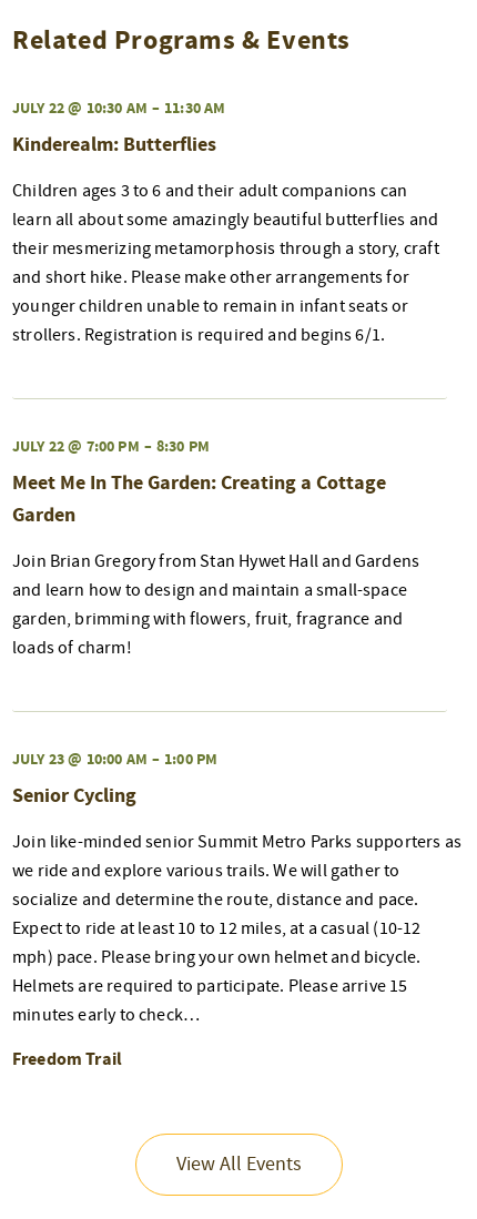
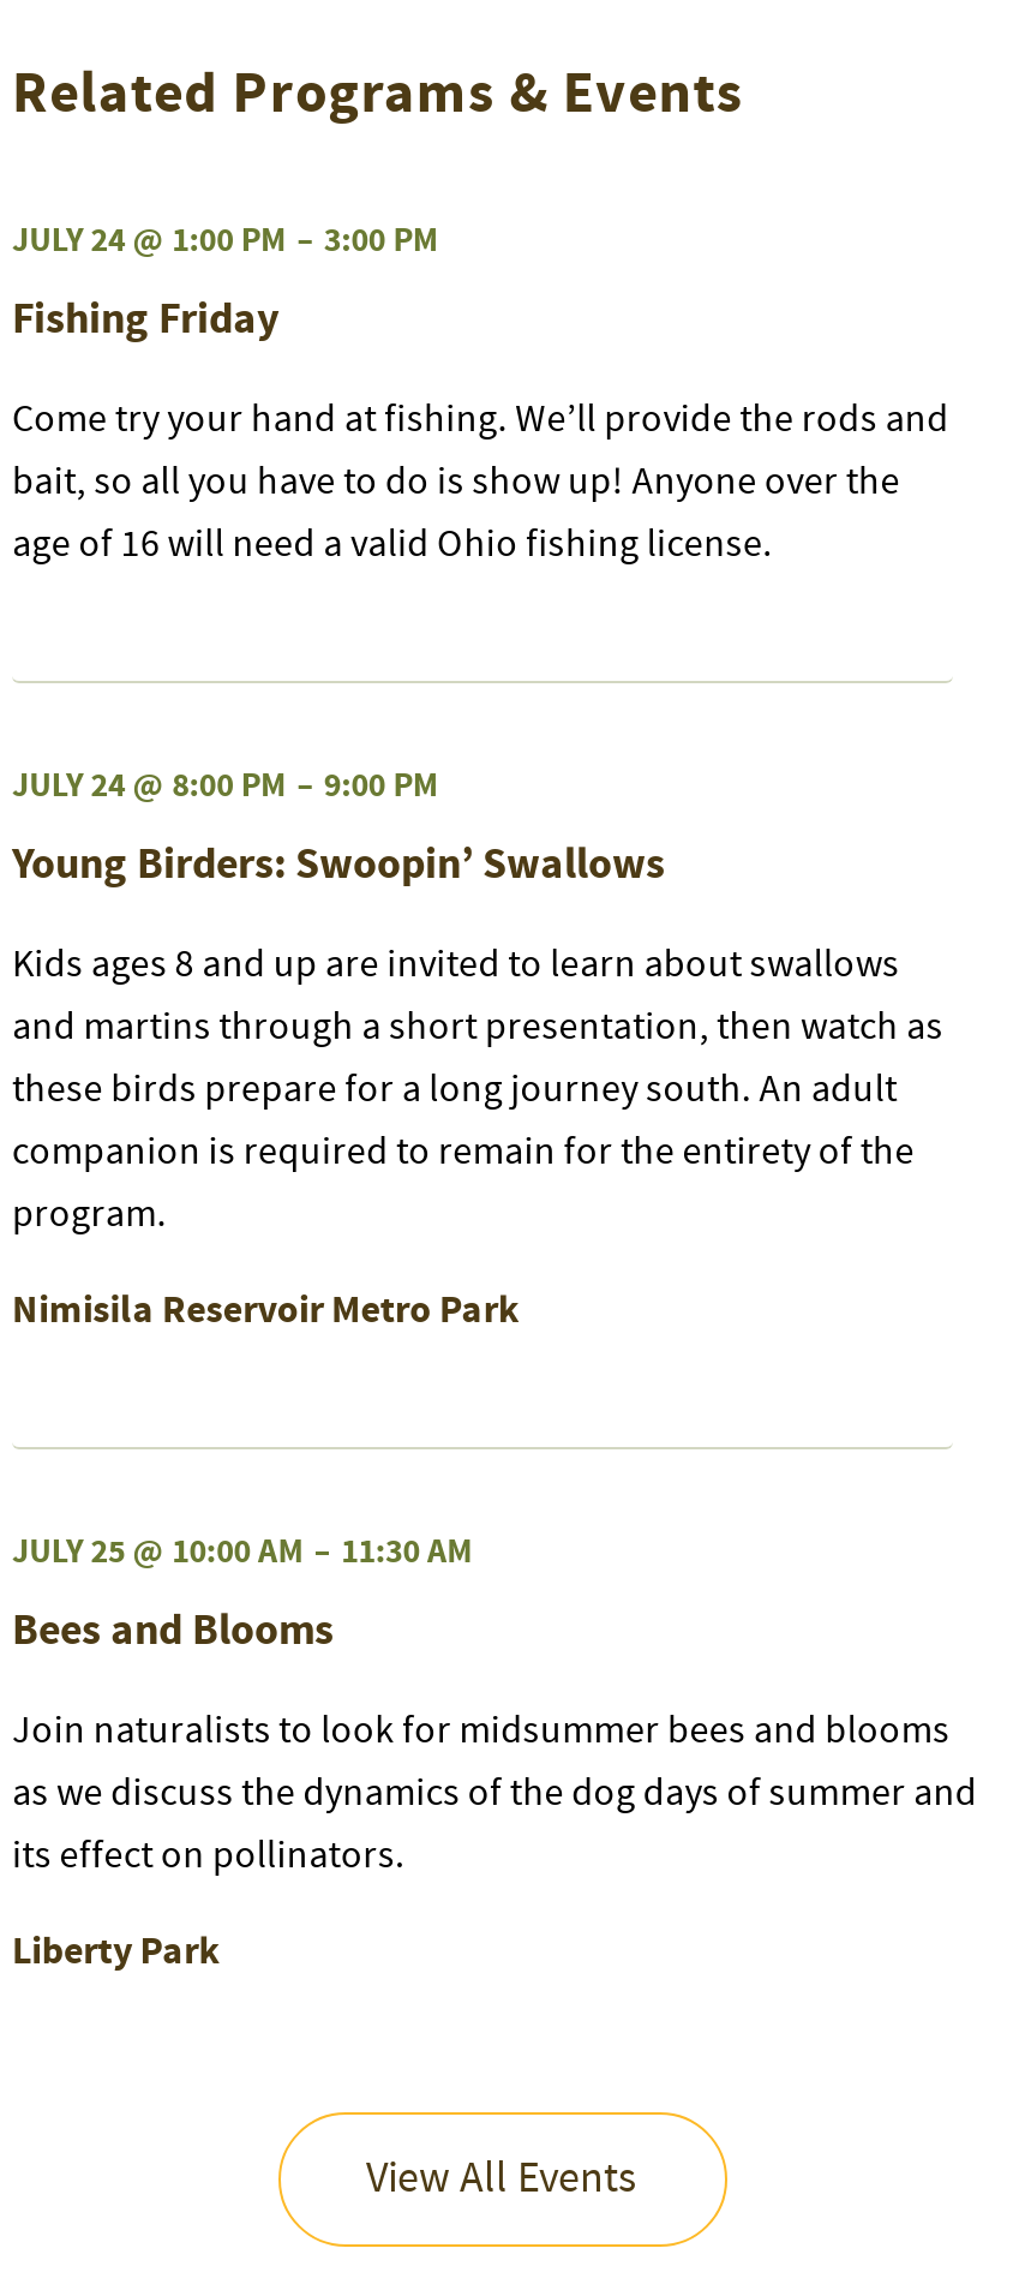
[12,98,439,346] JULY 22 @ 10:30 AM – 11:30 AM | Kinderealm: Butterflies | Children ages 3 to 6 and their adult companions can | learn all about some amazingly beautiful butterflies and | their mesmerizing metamorphosis through a story, craft | and short hike. Please make other arrangements for | younger children unable to remain in infant seats or | strollers. Registration is required and begins 6/1. -> [12,218,949,569] JULY 24 @ 1:00 PM – 3:00 PM | Fishing Friday | Come try your hand at fishing. We’ll provide the rods and | bait, so all you have to do is show up! Anyone over the | age of 16 will need a valid Ohio fishing license.
[12,436,420,659] JULY 22 @ 7:00 PM – 8:30 PM | Meet Me In The Garden: Creating a Cottage | Garden | Join Brian Gregory from Stan Hywet Hall and Gardens | and learn how to design and maintain a small-space | garden, brimming with flowers, fruit, fragrance and | loads of charm! -> [12,763,943,1337] JULY 24 @ 8:00 PM – 9:00 PM | Young Birders: Swoopin’ Swallows | Kids ages 8 and up are invited to learn about swallows | and martins through a short presentation, then watch as | these birds prepare for a long journey south. An adult | companion is required to remain for the entirety of the | program. | Nimisila Reservoir Metro Park
[12,749,462,1072] JULY 23 @ 10:00 AM – 1:00 PM | Senior Cycling | Join like-minded senior Summit Metro Parks supporters as | we ride and explore various trails. We will gather to | socialize and determine the route, distance and pace. | Expect to ride at least 10 to 12 miles, at a casual (10-12 | mph) pace. Please bring your own helmet and bicycle. | Helmets are required to participate. Please arrive 15 | minutes early to check… | Freedom Trail -> [12,1529,977,1979] JULY 25 @ 10:00 AM – 11:30 AM | Bees and Blooms | Join naturalists to look for midsummer bees and blooms | as we discuss the dynamics of the dog days of summer and | its effect on pollinators. | Liberty Park

